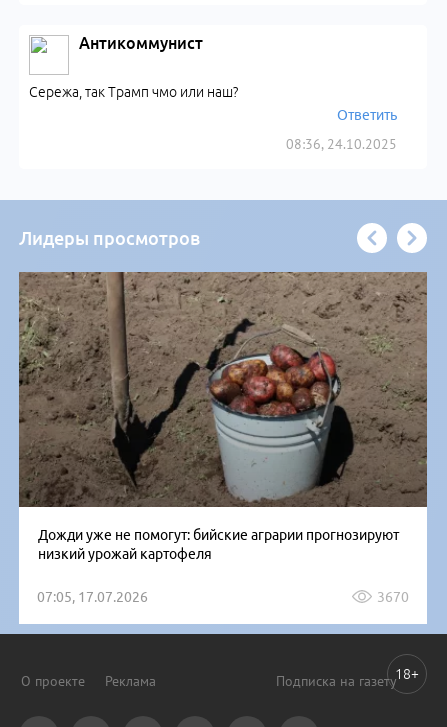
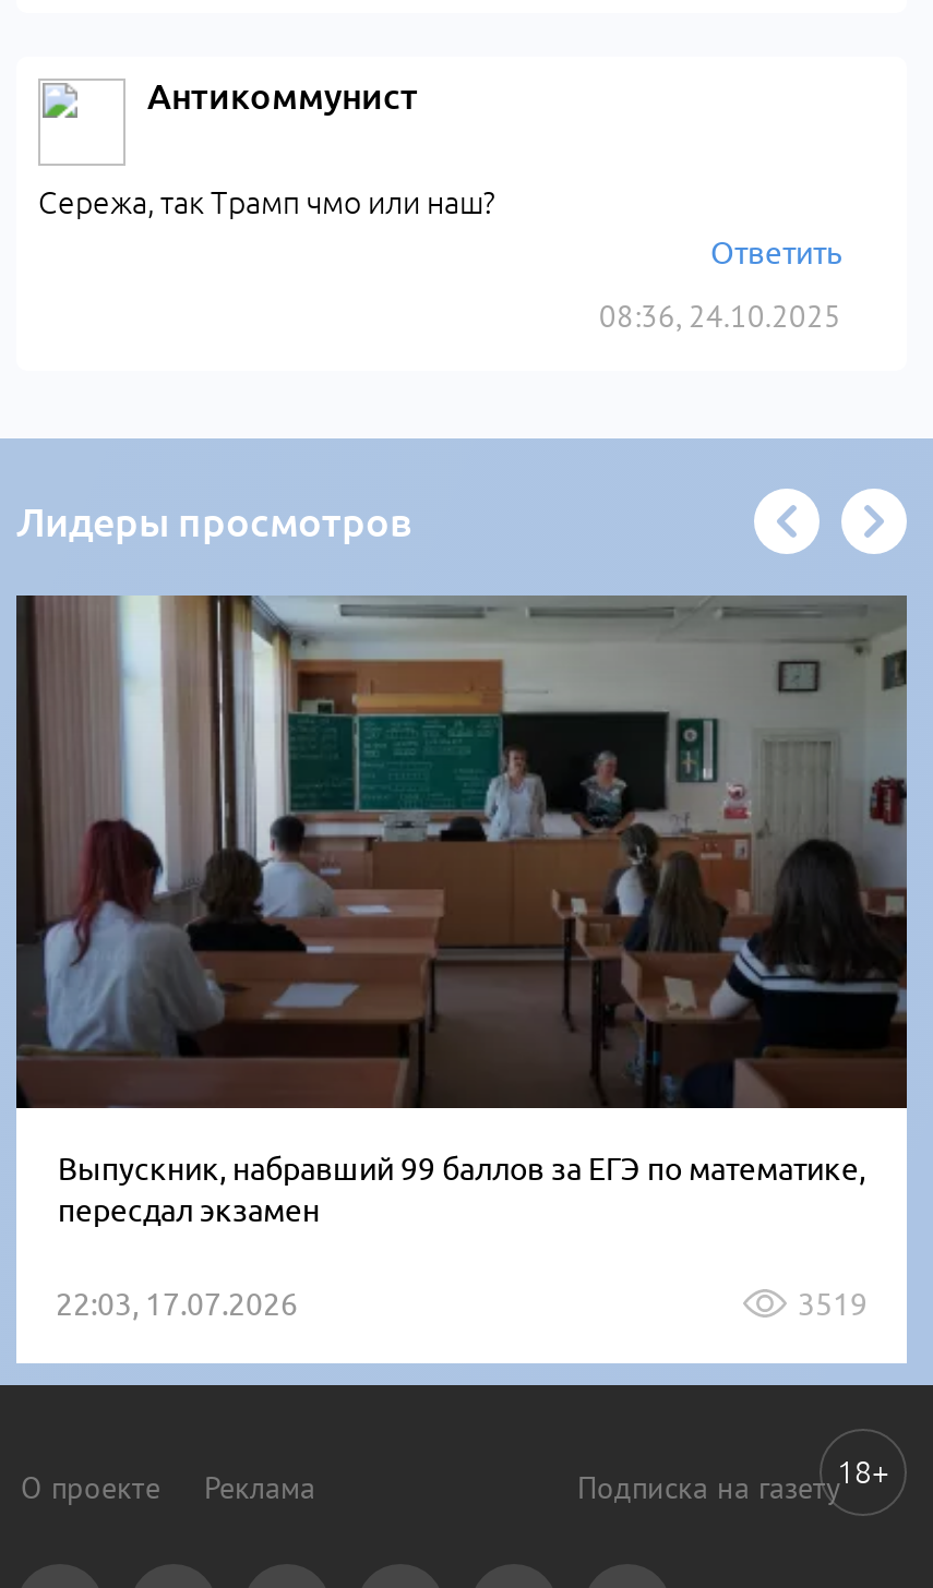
[19,271,428,562] [image] | Дожди уже не помогут: бийские аграрии прогнозируют | низкий урожай картофеля -> [16,595,907,1227] [image] | Выпускник, набравший 99 баллов за ЕГЭ по математике, | пересдал экзамен
[37,589,409,605] 07:05, 17.07.2026 | 3670 -> [56,1286,868,1321] 22:03, 17.07.2026 | 3519

